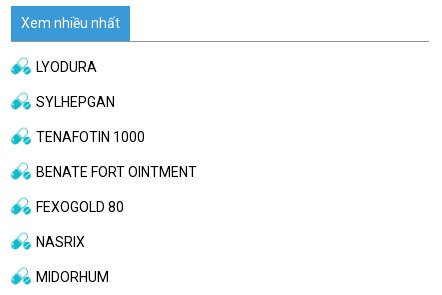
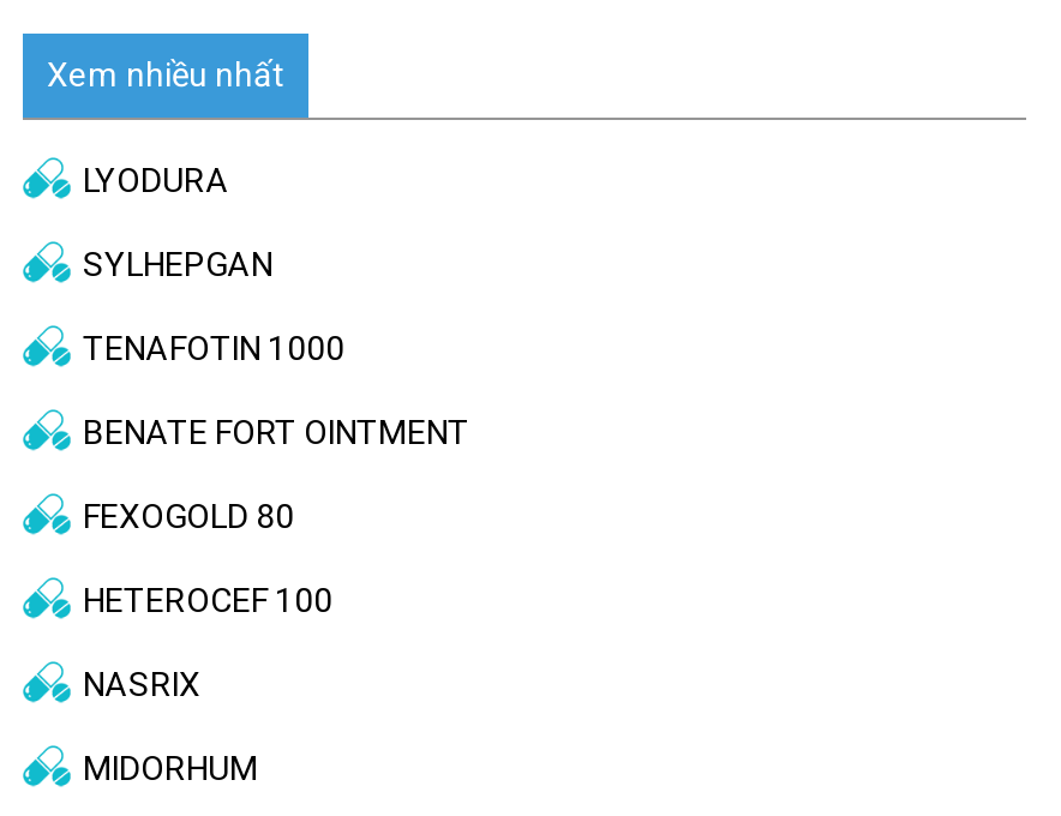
none -> [83,581,332,619] HETEROCEF 100

